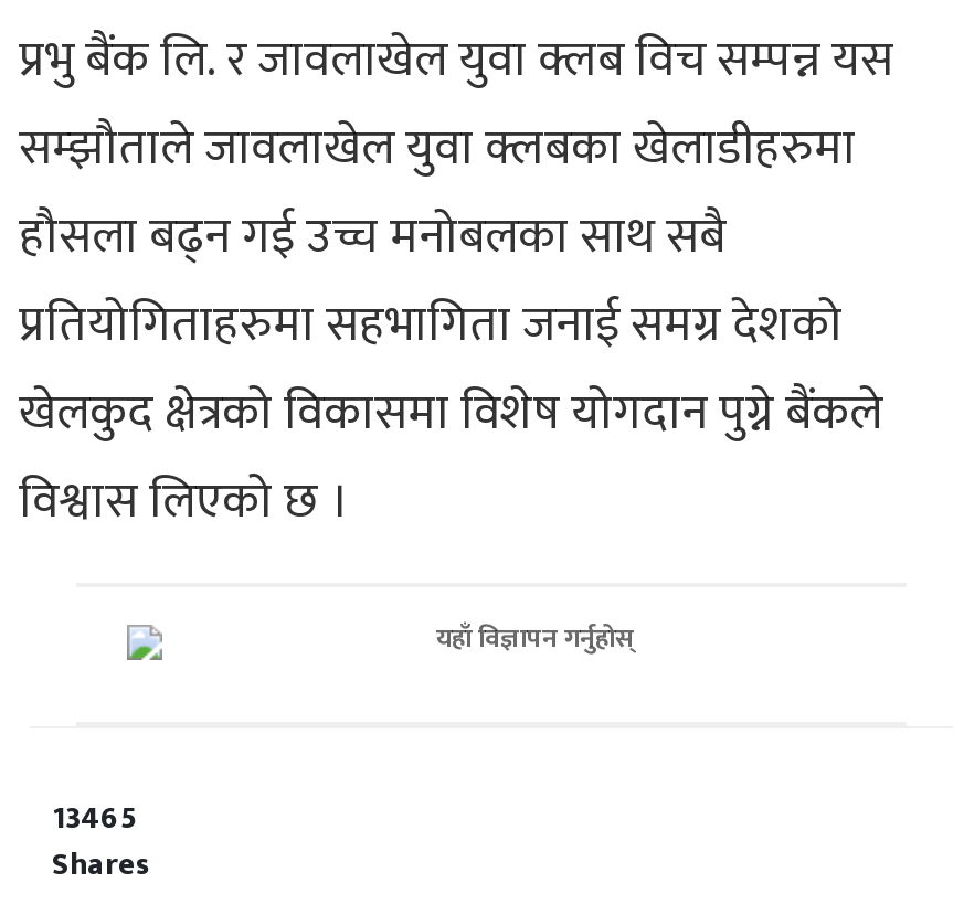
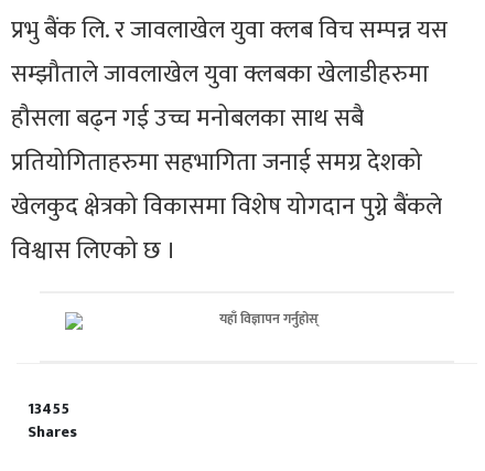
[52,792,138,843] 13465 -> [28,396,69,421] 13455

